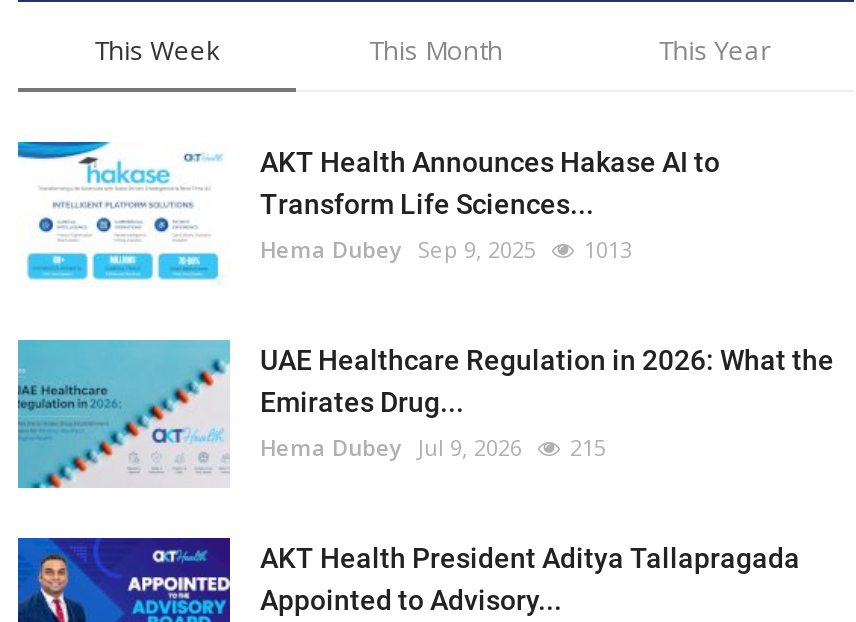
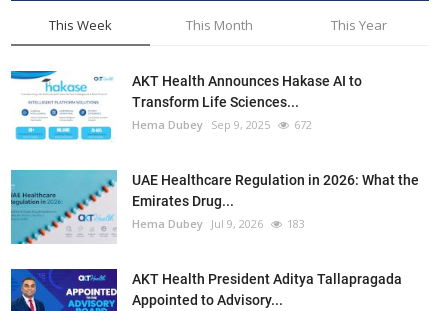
[260,233,632,263] Hema Dubey Sep 9, 2025 1013 -> [132,117,312,132] Hema Dubey Sep 9, 2025 672
[260,431,606,461] Hema Dubey Jul 9, 2026 215 -> [132,216,305,231] Hema Dubey Jul 9, 2026 183

